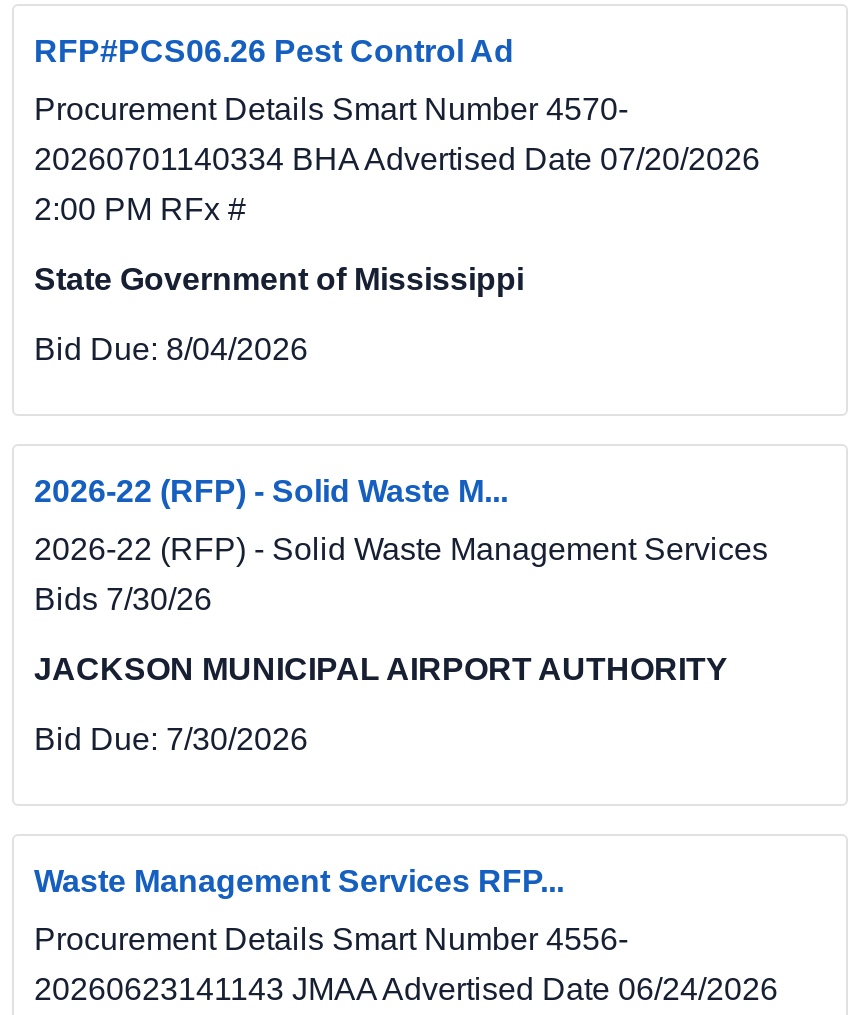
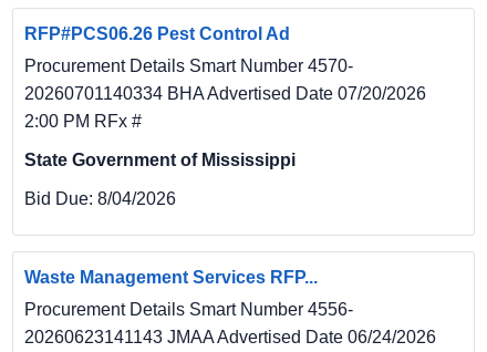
[34,474,768,756] 2026-22 (RFP) - Solid Waste M... | 2026-22 (RFP) - Solid Waste Management Services | Bids 7/30/26 | JACKSON MUNICIPAL AIRPORT AUTHORITY | Bid Due: 7/30/2026 -> none

